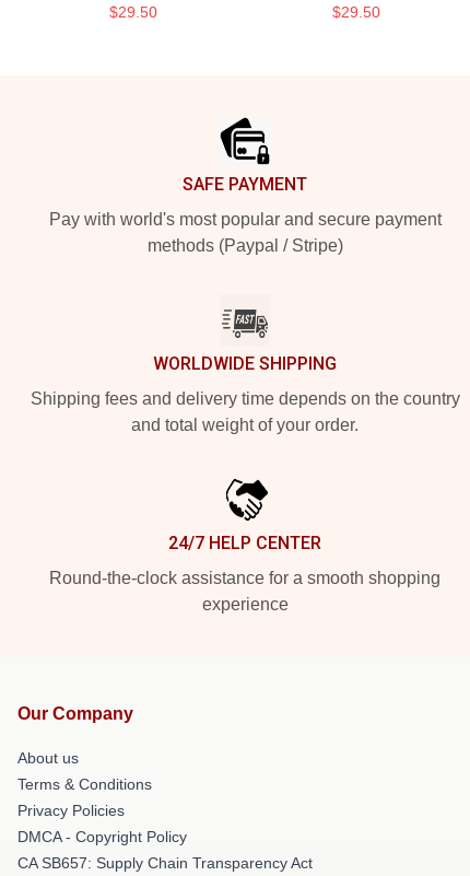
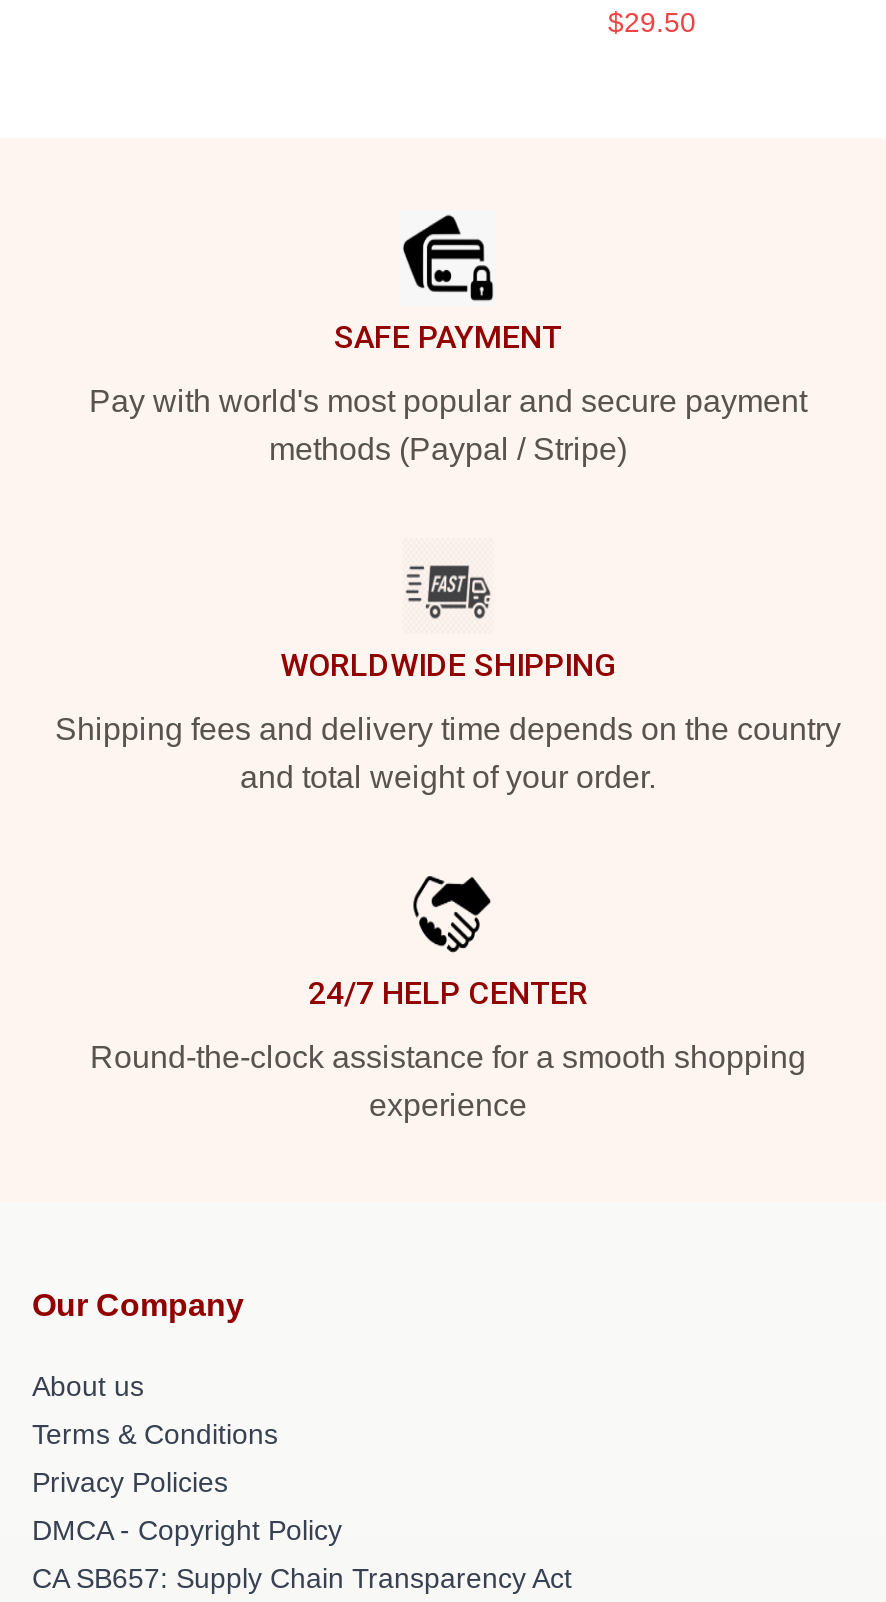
[109,3,157,20] $29.50 -> none

